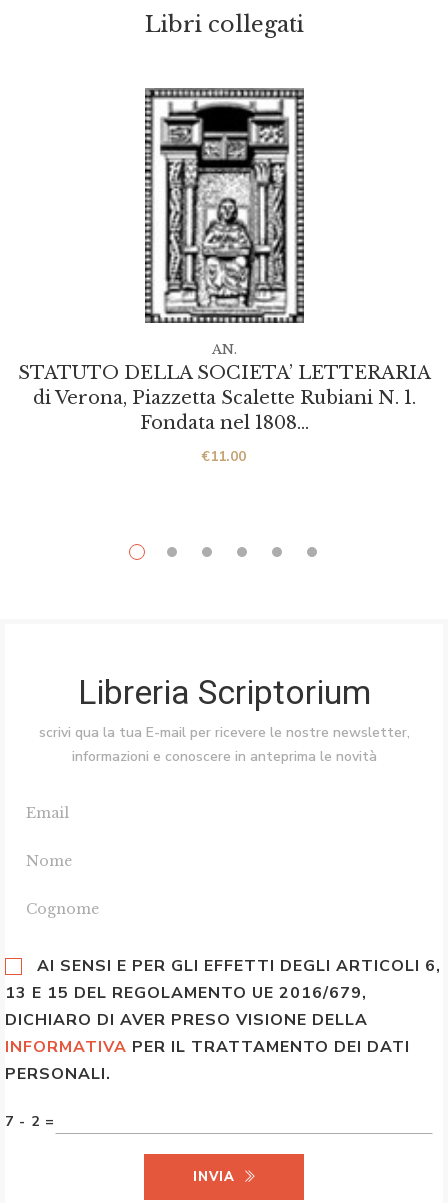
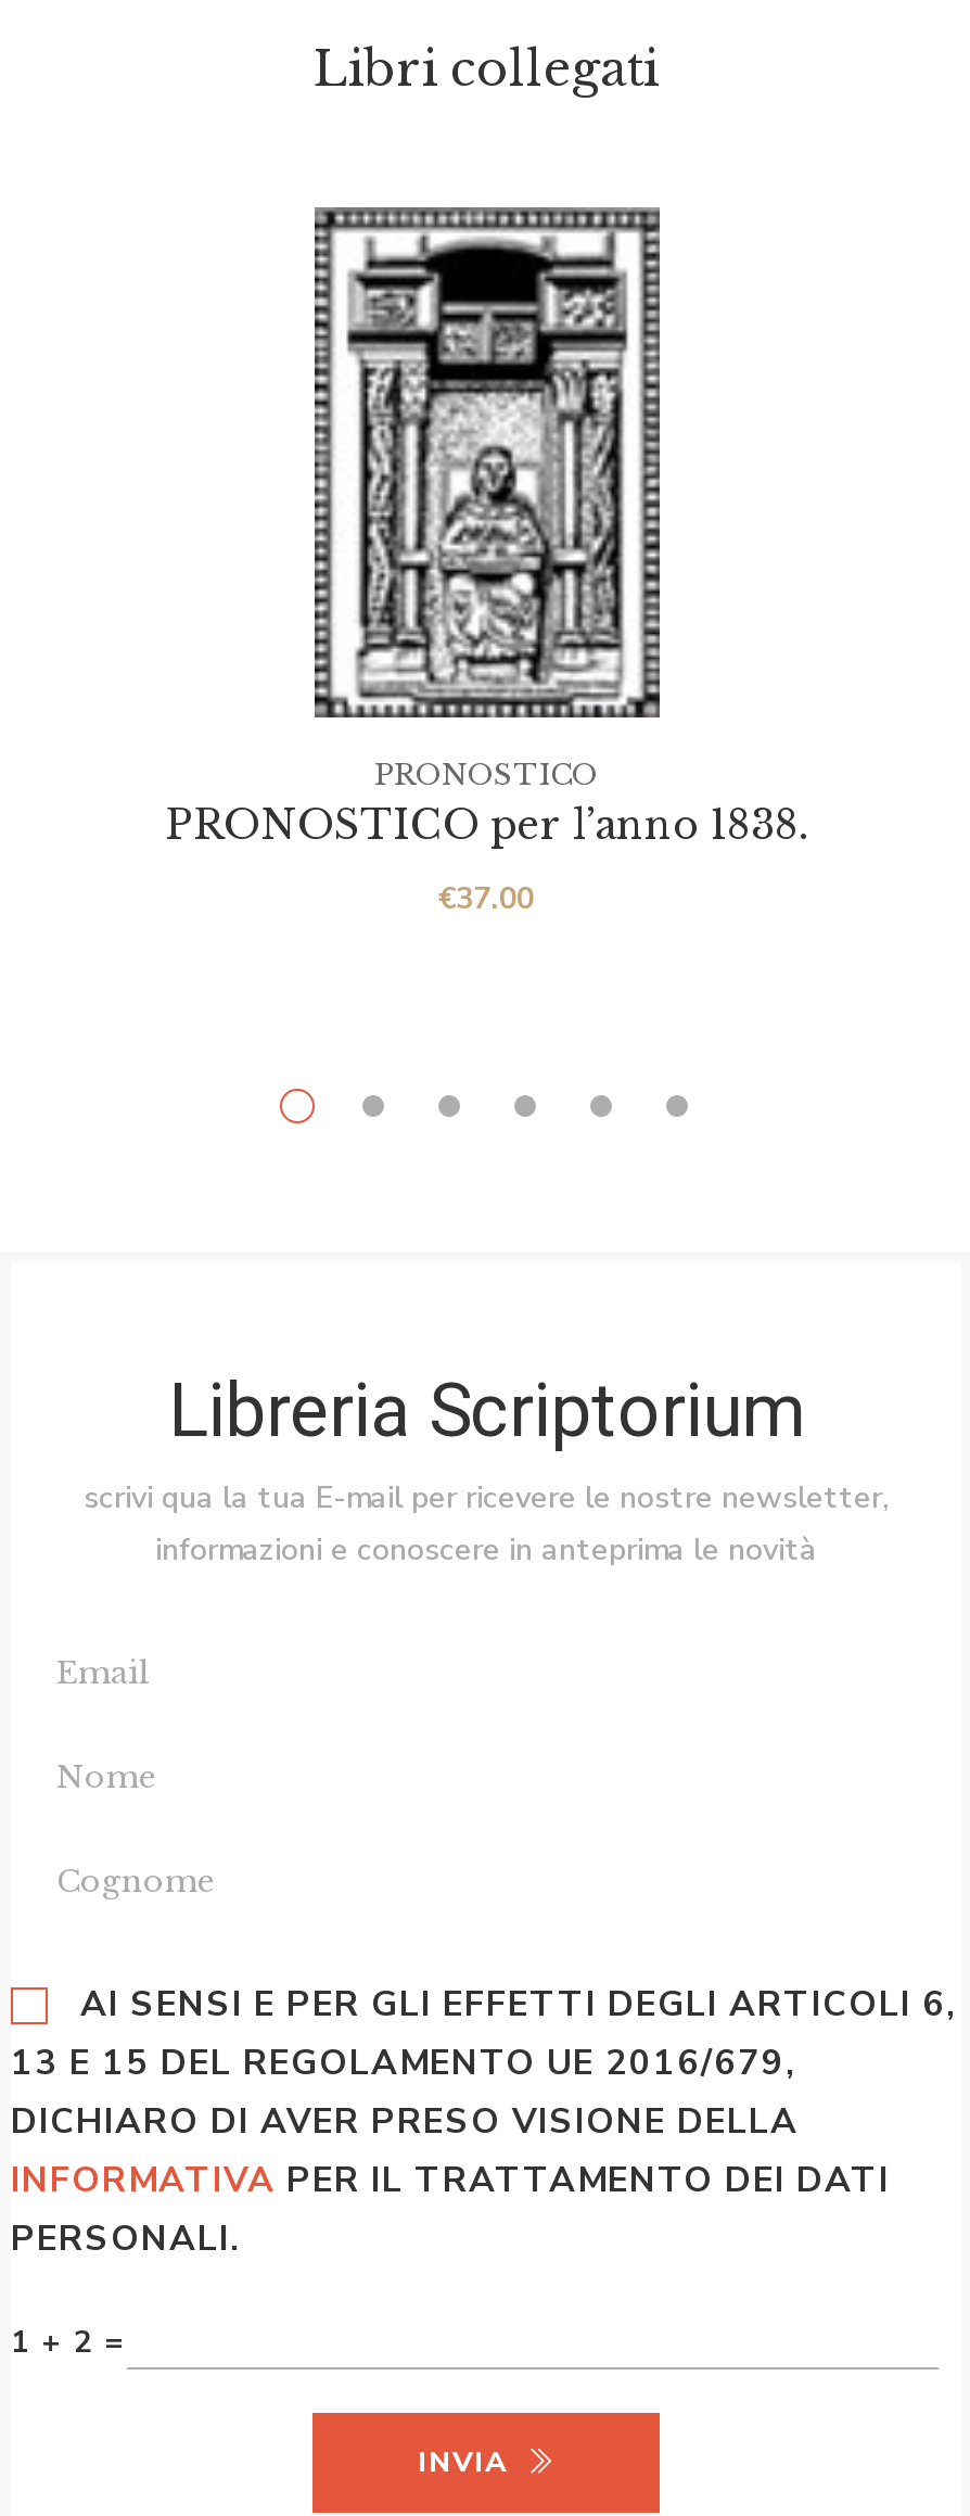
[211,341,236,358] AN. -> [374,757,598,794] PRONOSTICO
[17,362,430,434] STATUTO DELLA SOCIETA’ LETTERARIA | di Verona, Piazzetta Scalette Rubiani N. 1. | Fondata nel 1808… -> [165,802,807,850] PRONOSTICO per l’anno 1838.
[202,447,246,466] €11.00 -> [438,878,534,920] €37.00
[5,1112,55,1131] 7 - 2 = -> [11,2321,126,2362] 1 + 2 =

